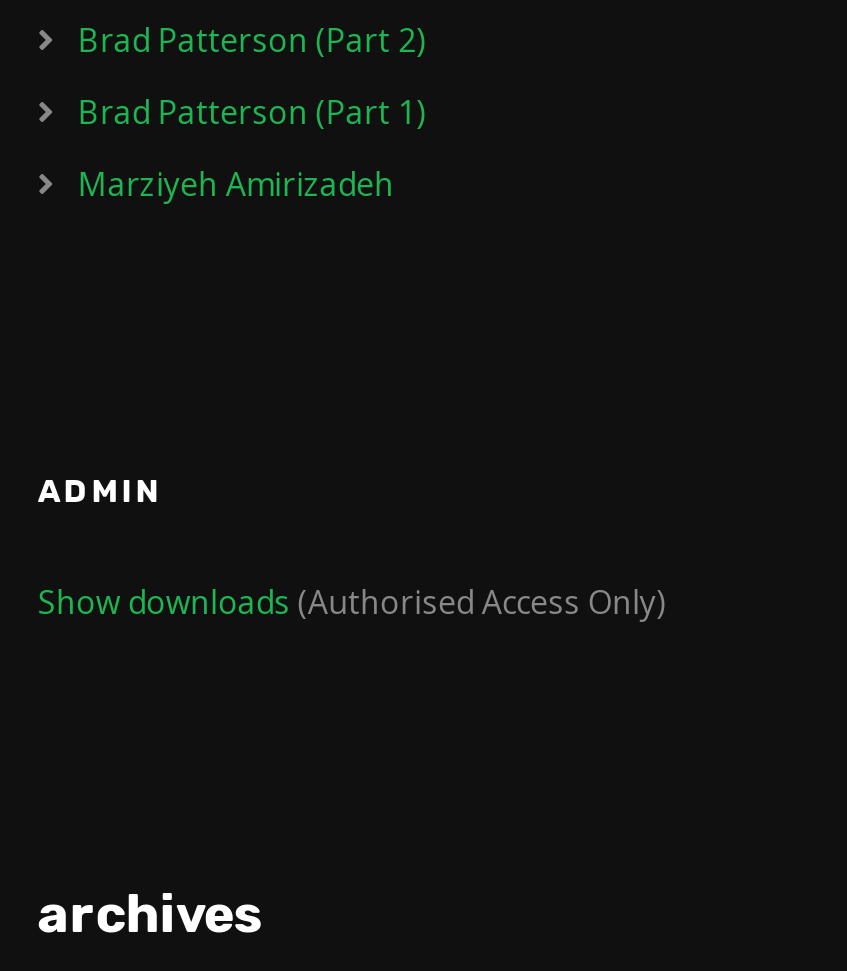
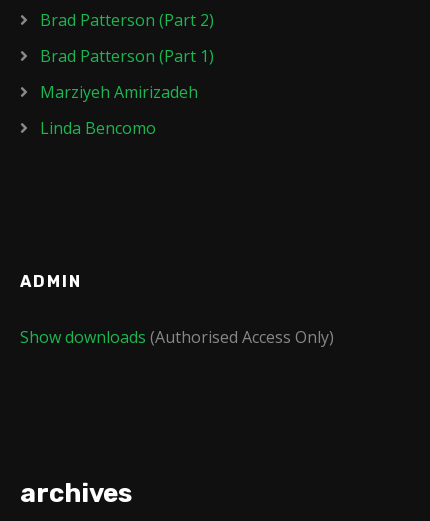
none -> [40,117,156,139] Linda Bencomo

